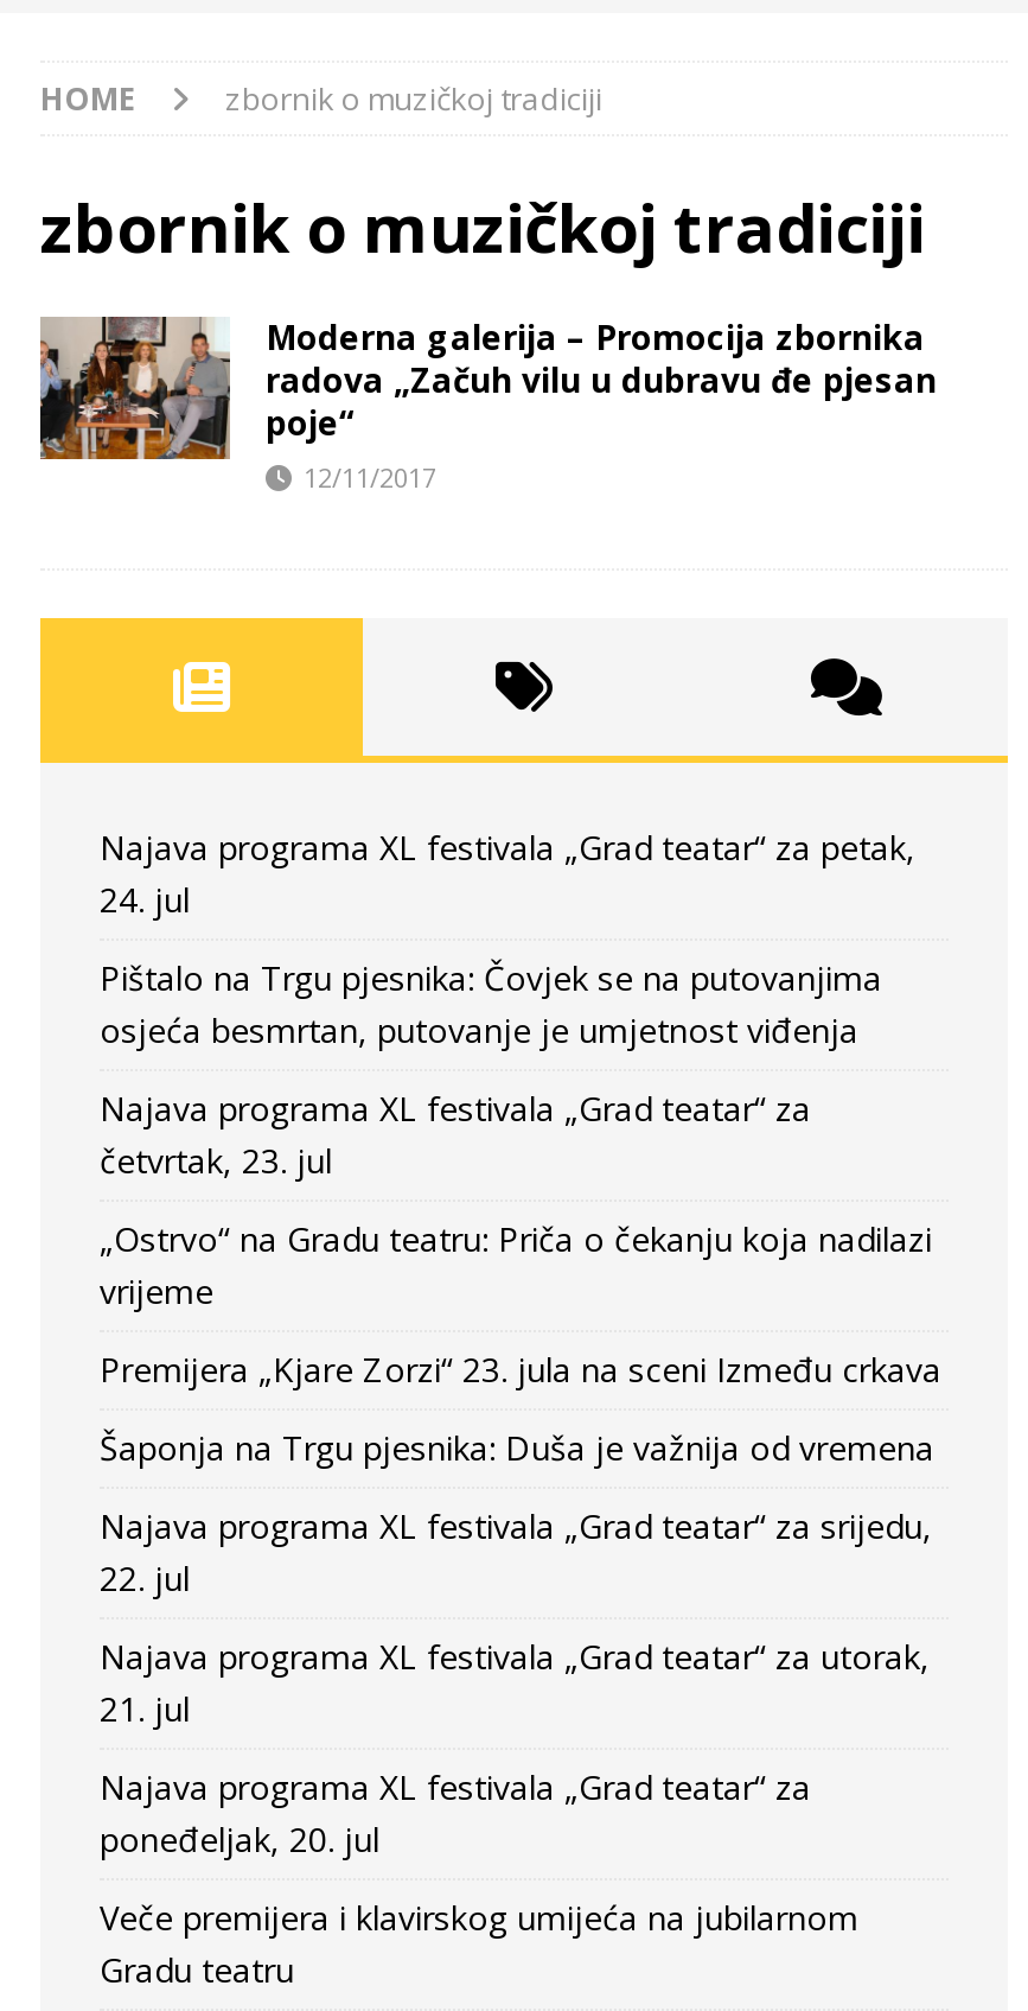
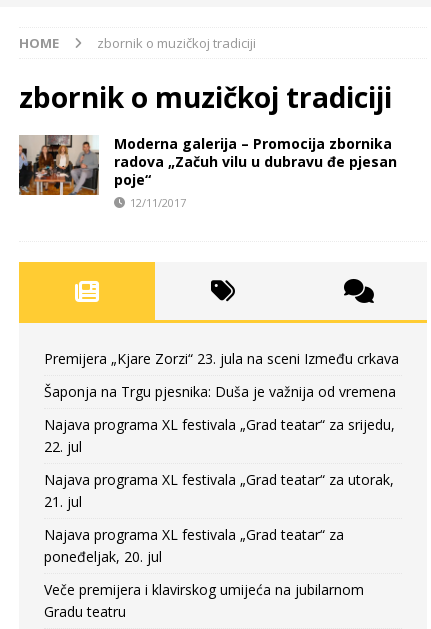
[100,825,932,1313] Najava programa XL festivala „Grad teatar“ za petak, | 24. jul | Pištalo na Trgu pjesnika: Čovjek se na putovanjima | osjeća besmrtan, putovanje je umjetnost viđenja | Najava programa XL festivala „Grad teatar“ za | četvrtak, 23. jul | „Ostrvo“ na Gradu teatru: Priča o čekanju koja nadilazi | vrijeme -> none

